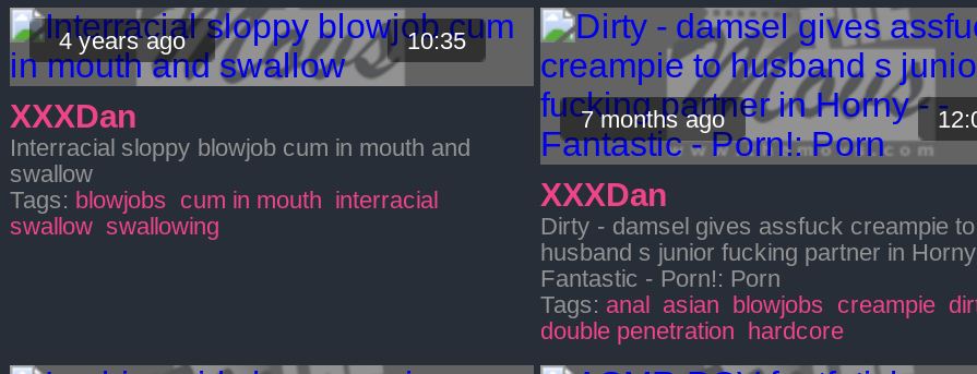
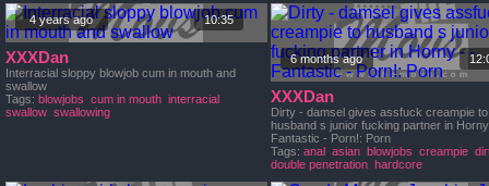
[581,106,725,132] 7 months ago -> [291,52,363,65] 6 months ago

